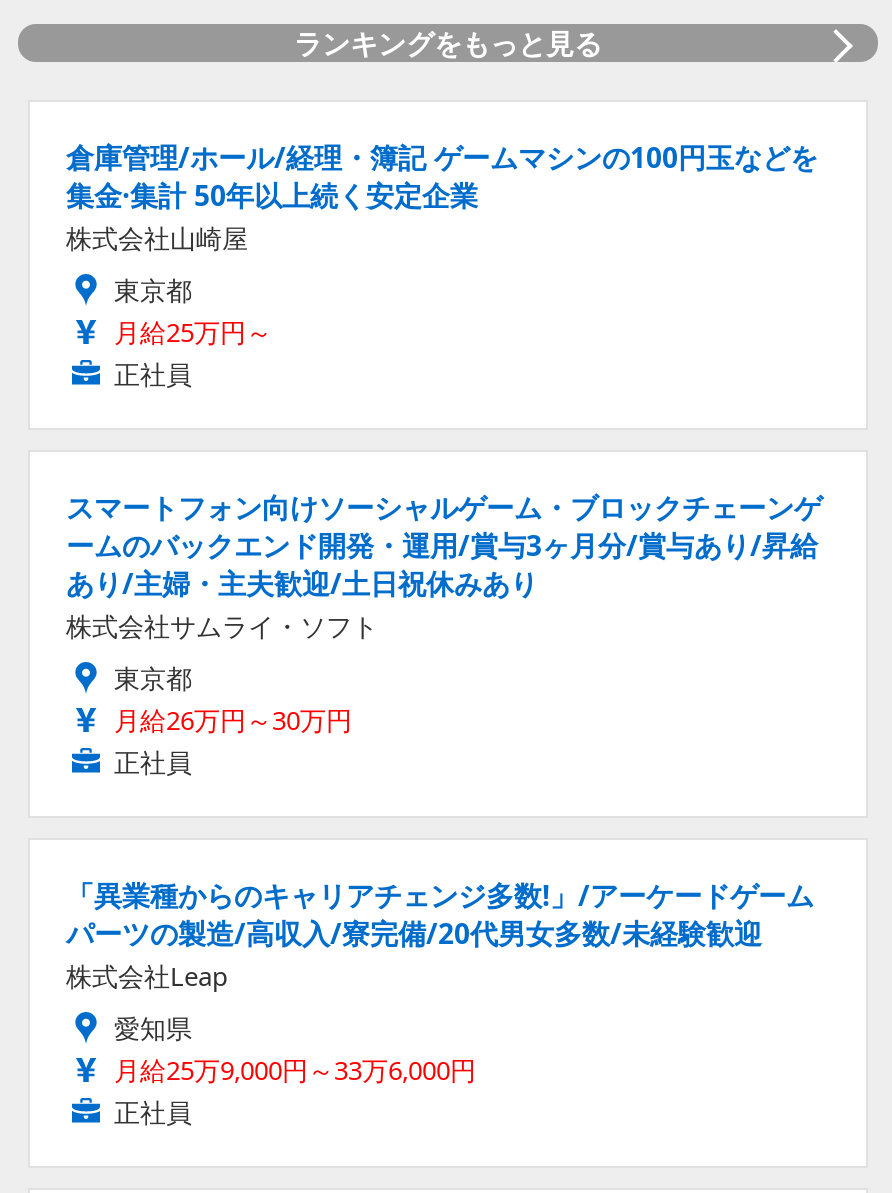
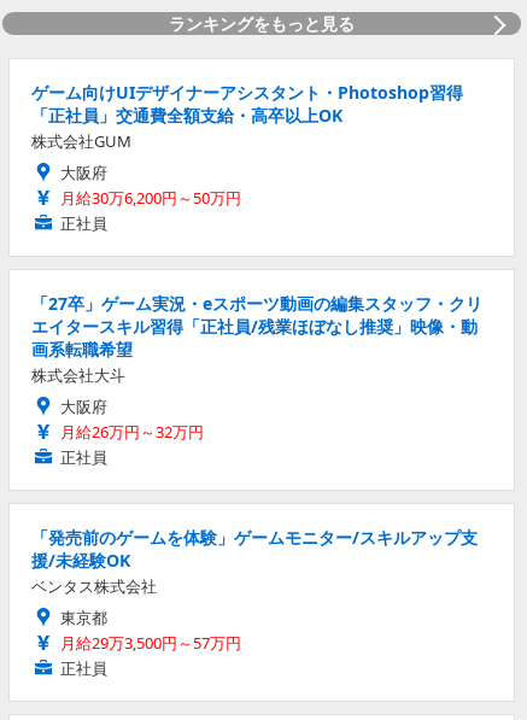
[66,138,818,350] 倉庫管理/ホール/経理・簿記 ゲームマシンの100円玉などを | 集金·集計 50年以上続く安定企業 | 株式会社山崎屋 | 東京都 | 月給25万円～ -> [31,81,463,209] ゲーム向けUIデザイナーアシスタント・Photoshop習得 | 「正社員」交通費全額支給・高卒以上OK | 株式会社GUM | 大阪府 | 月給30万6,200円～50万円
[66,488,822,738] スマートフォン向けソーシャルゲーム・ブロックチェーンゲ | ームのバックエンド開発・運用/賞与3ヶ月分/賞与あり/昇給 | あり/主婦・主夫歓迎/土日祝休みあり | 株式会社サムライ・ソフト | 東京都 | 月給26万円～30万円 -> [31,292,482,443] 「27卒」ゲーム実況・eスポーツ動画の編集スタッフ・クリ | エイタースキル習得「正社員/残業ほぼなし推奨」映像・動 | 画系転職希望 | 株式会社大斗 | 大阪府 | 月給26万円～32万円
[66,876,814,1088] 「異業種からのキャリアチェンジ多数!」/アーケードゲーム | パーツの製造/高収入/寮完備/20代男女多数/未経験歓迎 | 株式会社Leap | 愛知県 | 月給25万9,000円～33万6,000円 -> [31,526,478,654] 「発売前のゲームを体験」ゲームモニター/スキルアップ支 | 援/未経験OK | ベンタス株式会社 | 東京都 | 月給29万3,500円～57万円

